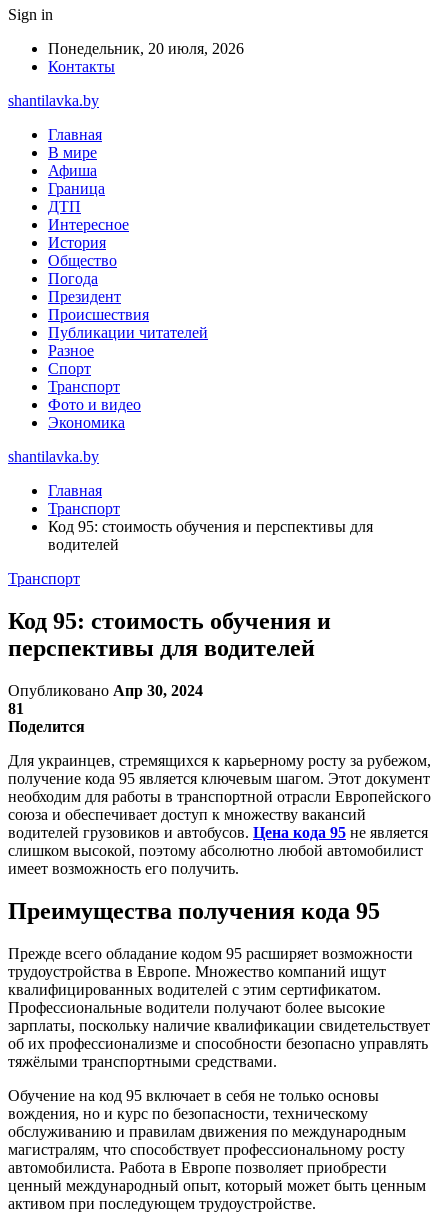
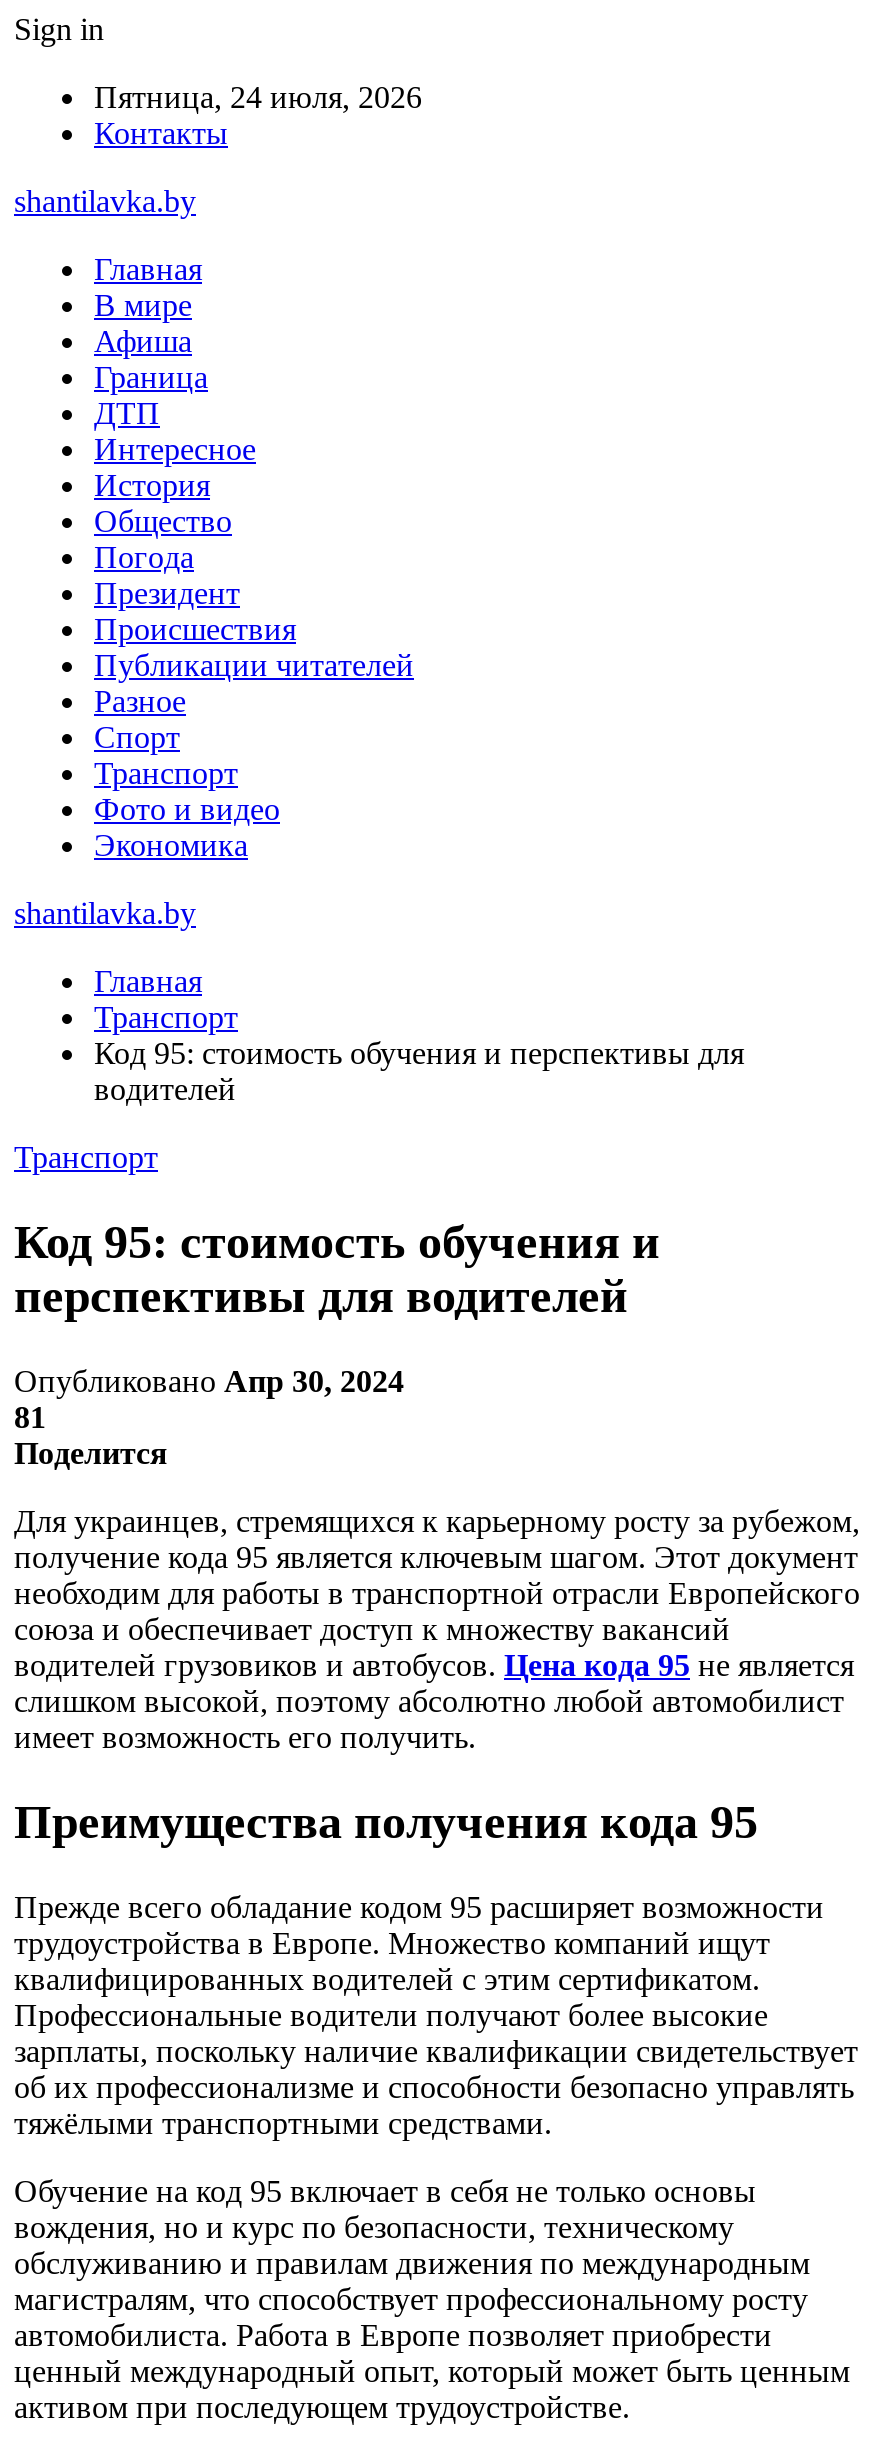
[48,40,244,57] Понедельник, 20 июля, 2026 -> [94,80,422,114] Пятница, 24 июля, 2026

